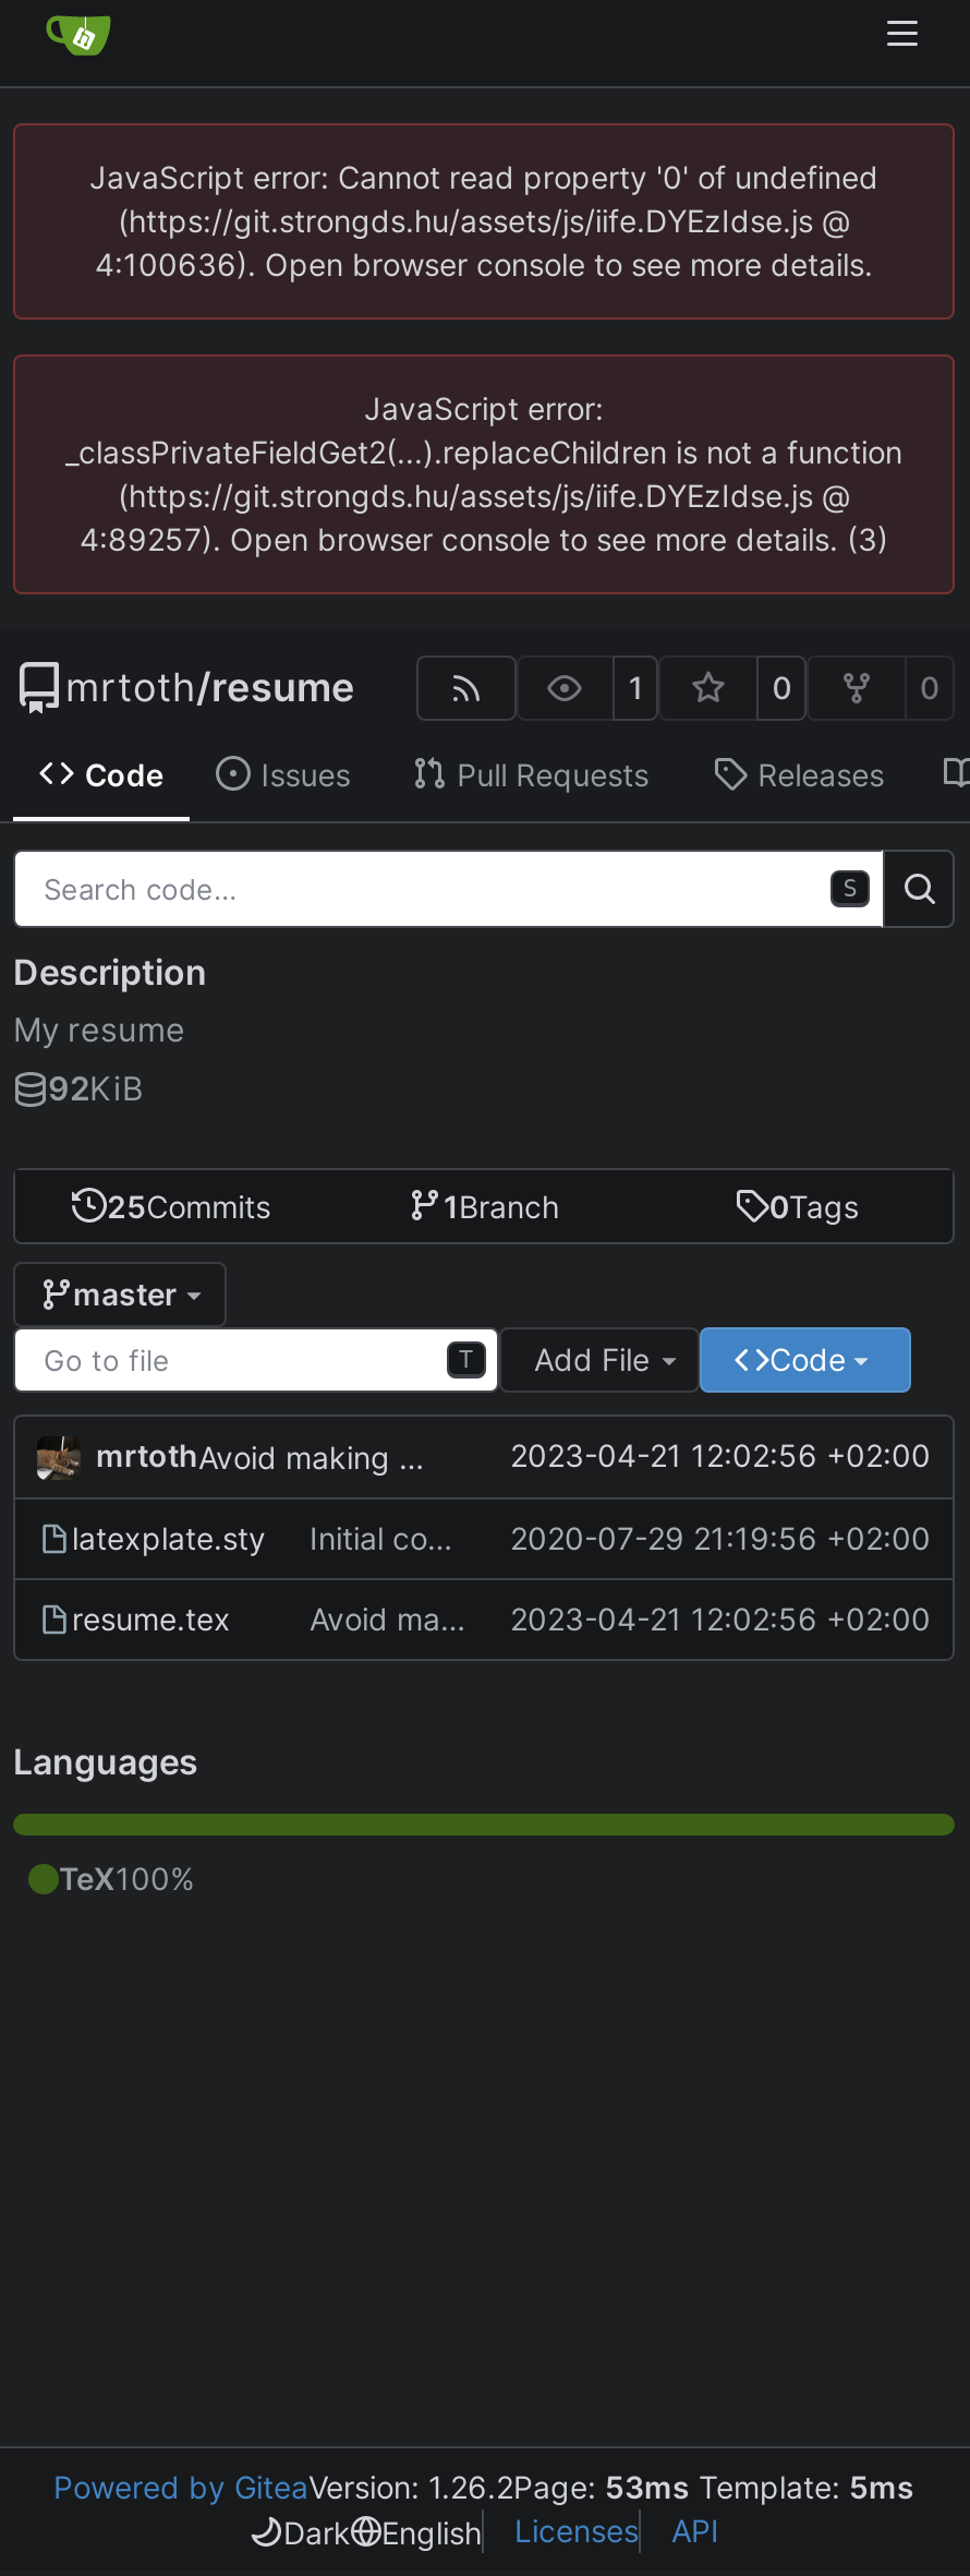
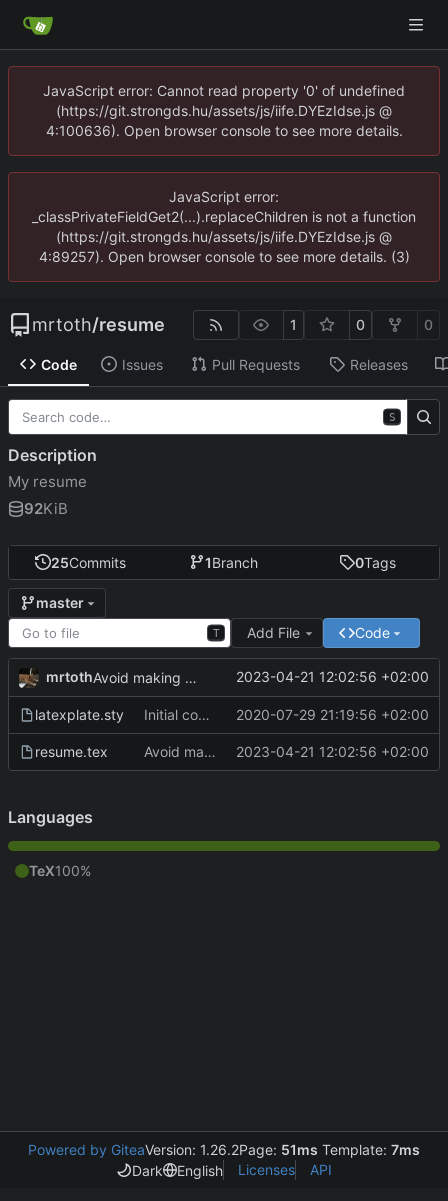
[53,2468,914,2505] Powered by GiteaVersion: 1.26.2Page: 53ms Template: 5ms -> [28,1141,420,1158] Powered by GiteaVersion: 1.26.2Page: 51ms Template: 7ms

